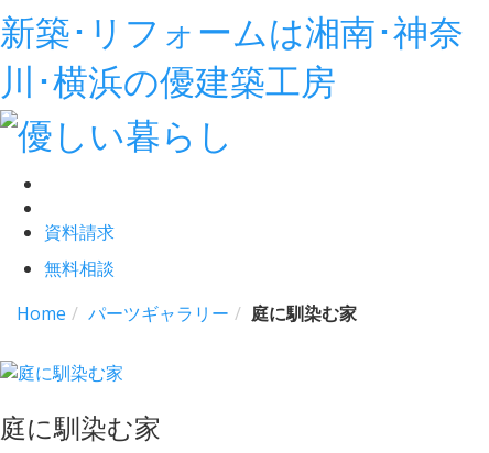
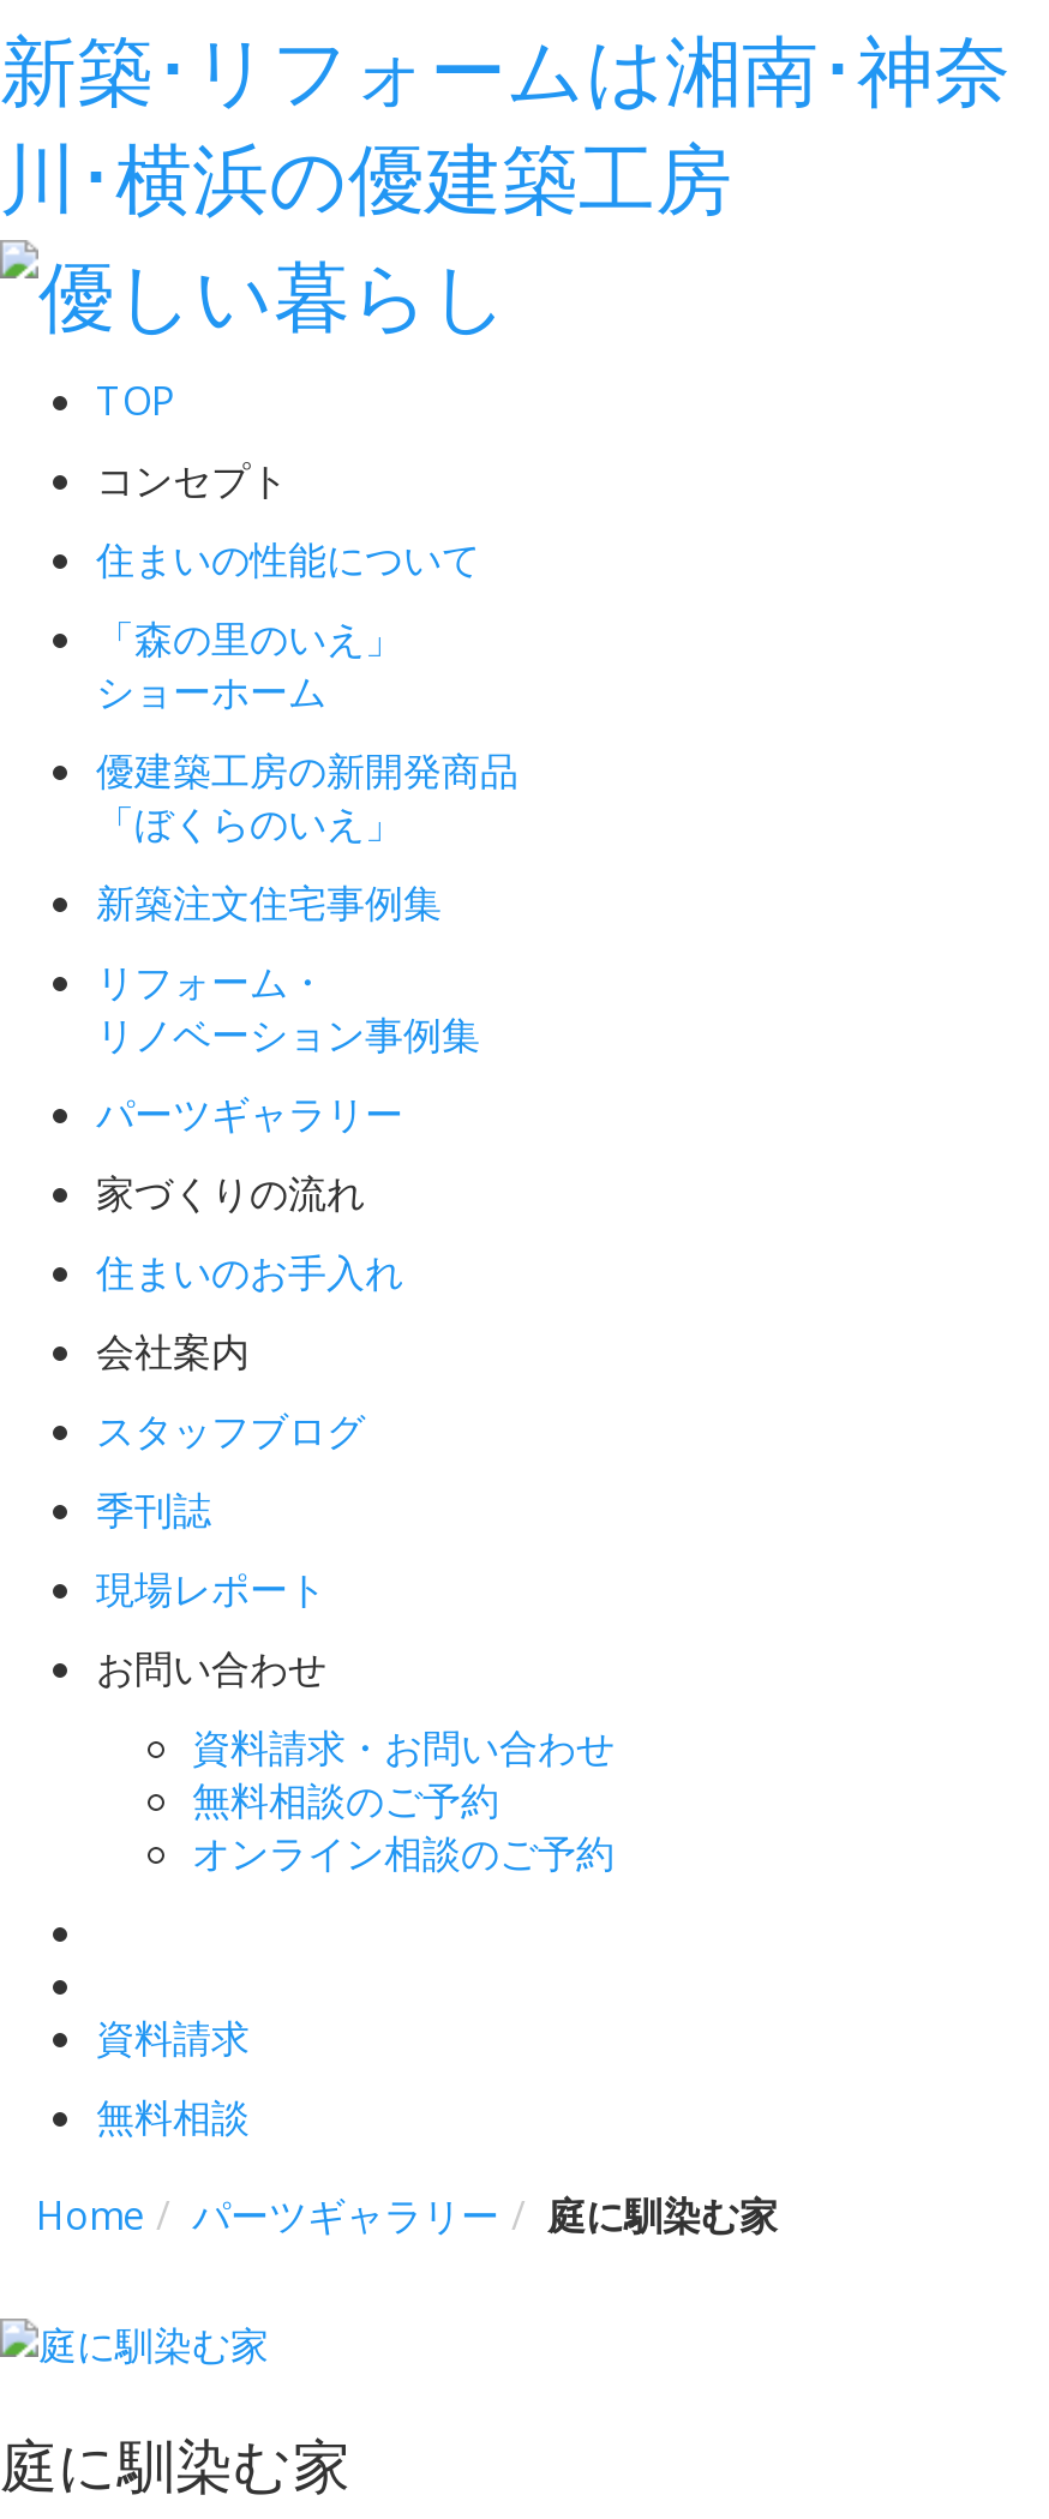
none -> [96,375,615,1880] TOP | コンセプト | 住まいの性能について | 「森の里のいえ」 | ショーホーム | 優建築工房の新開発商品 | 「ぼくらのいえ」 | 新築注文住宅事例集 | リフォーム・ | リノベーション事例集 | パーツギャラリー | 家づくりの流れ | 住まいのお手入れ | 会社案内 | スタッフブログ | 季刊誌 | 現場レポート | お問い合わせ | 資料請求・お問い合わせ | 無料相談のご予約 | オンライン相談のご予約

